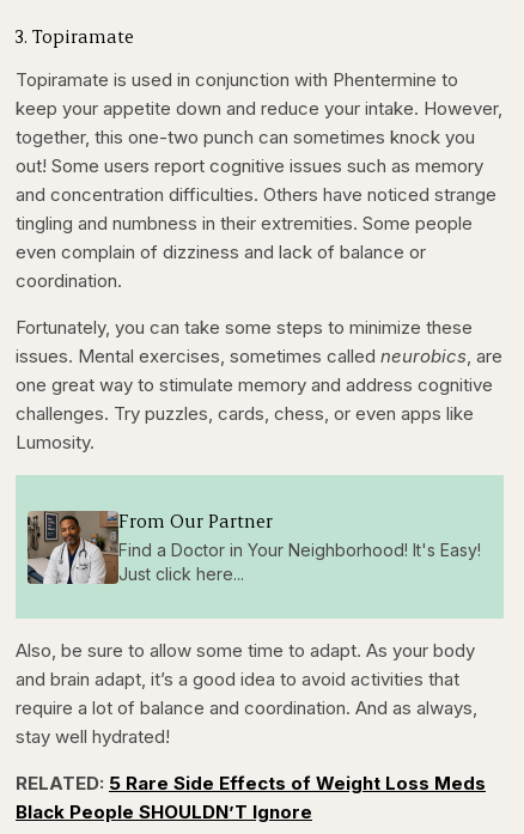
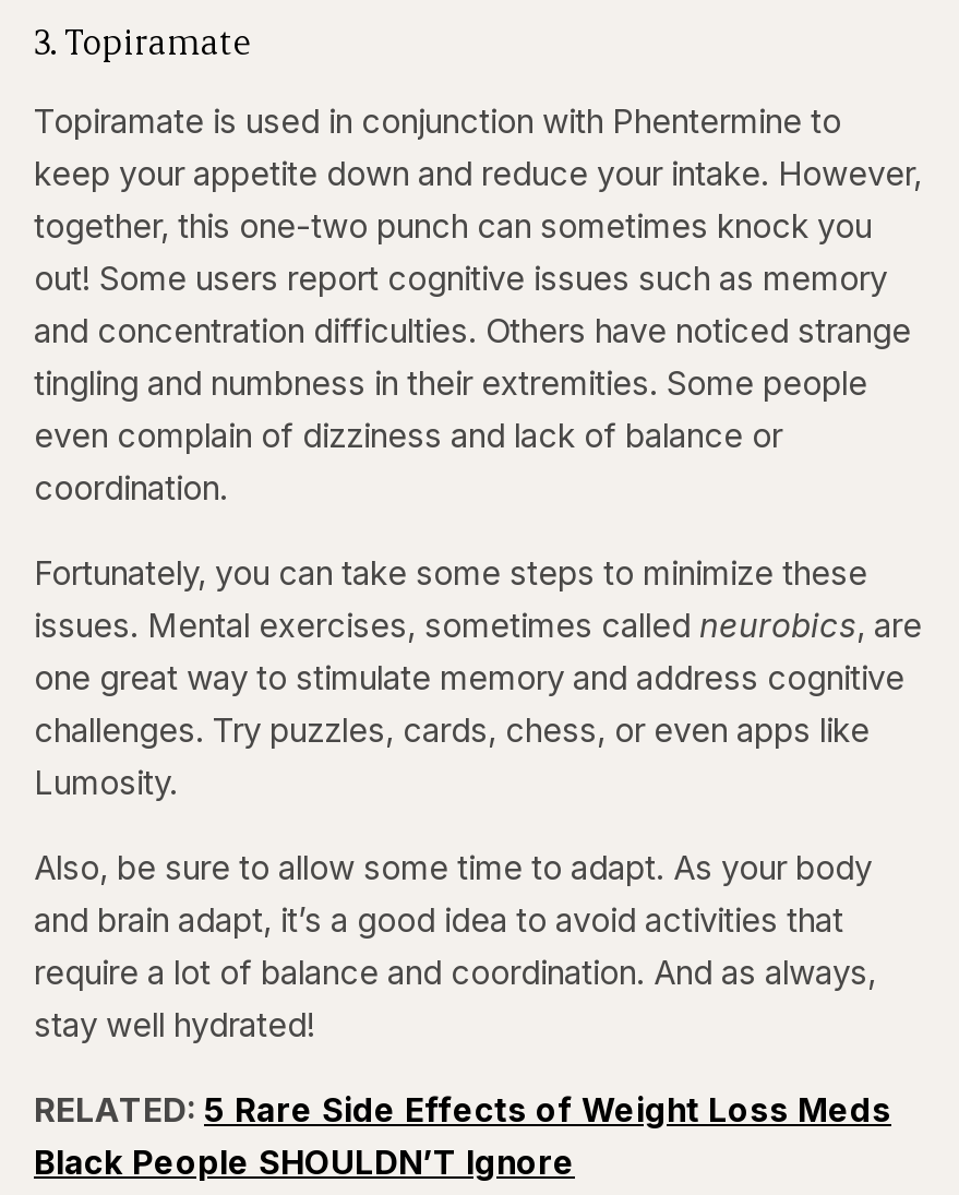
[16,475,504,619] [image] | From Our Partner | Find a Doctor in Your Neighborhood! It's Easy! | Just click here... -> none

